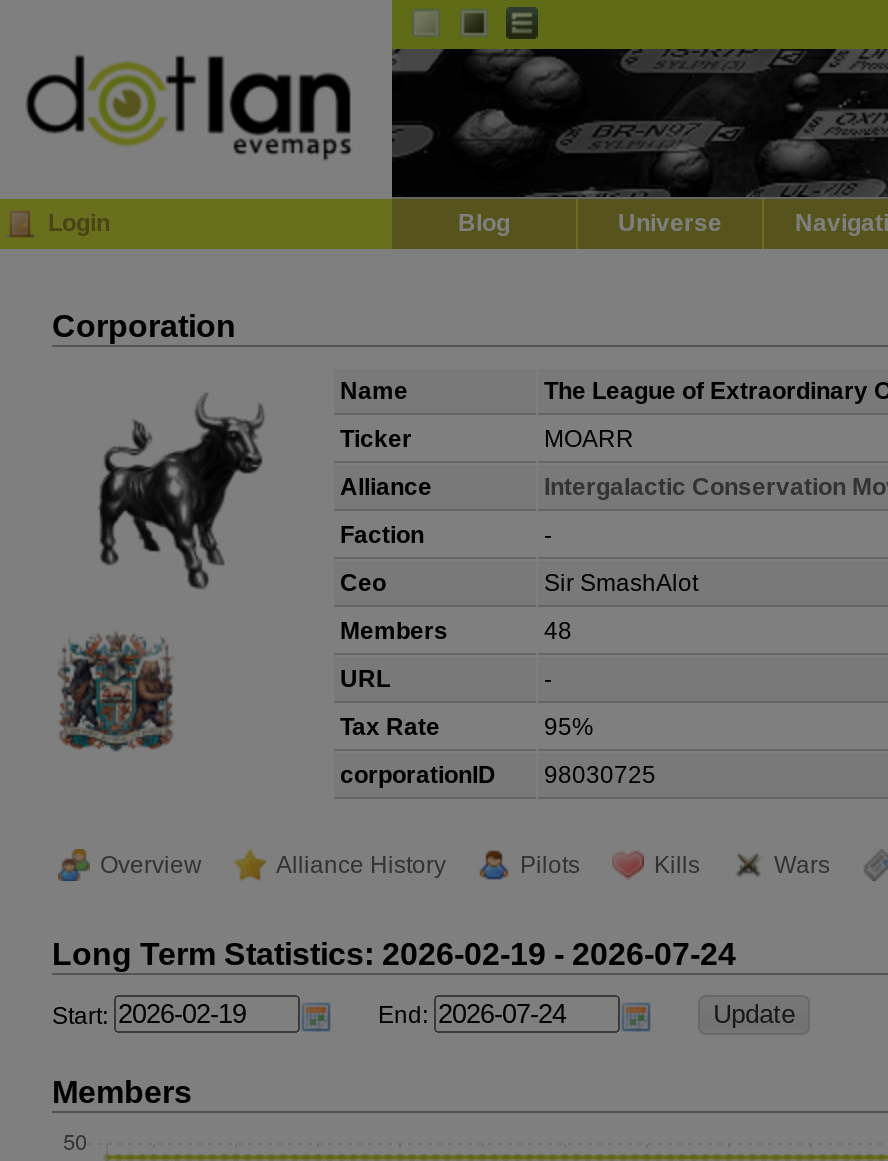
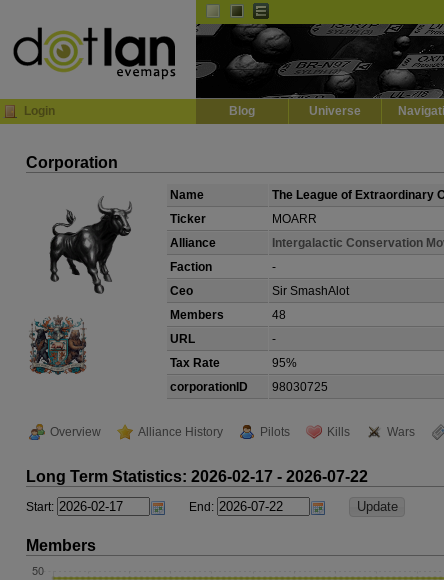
[52,937,736,971] Long Term Statistics: 2026-02-19 - 2026-07-24 -> [26,468,368,485] Long Term Statistics: 2026-02-17 - 2026-07-22

